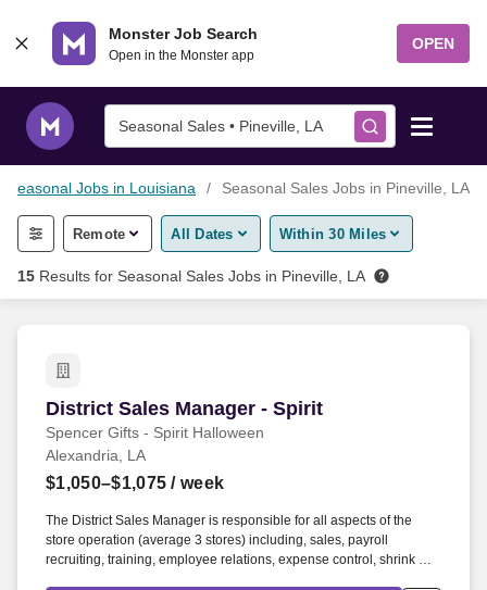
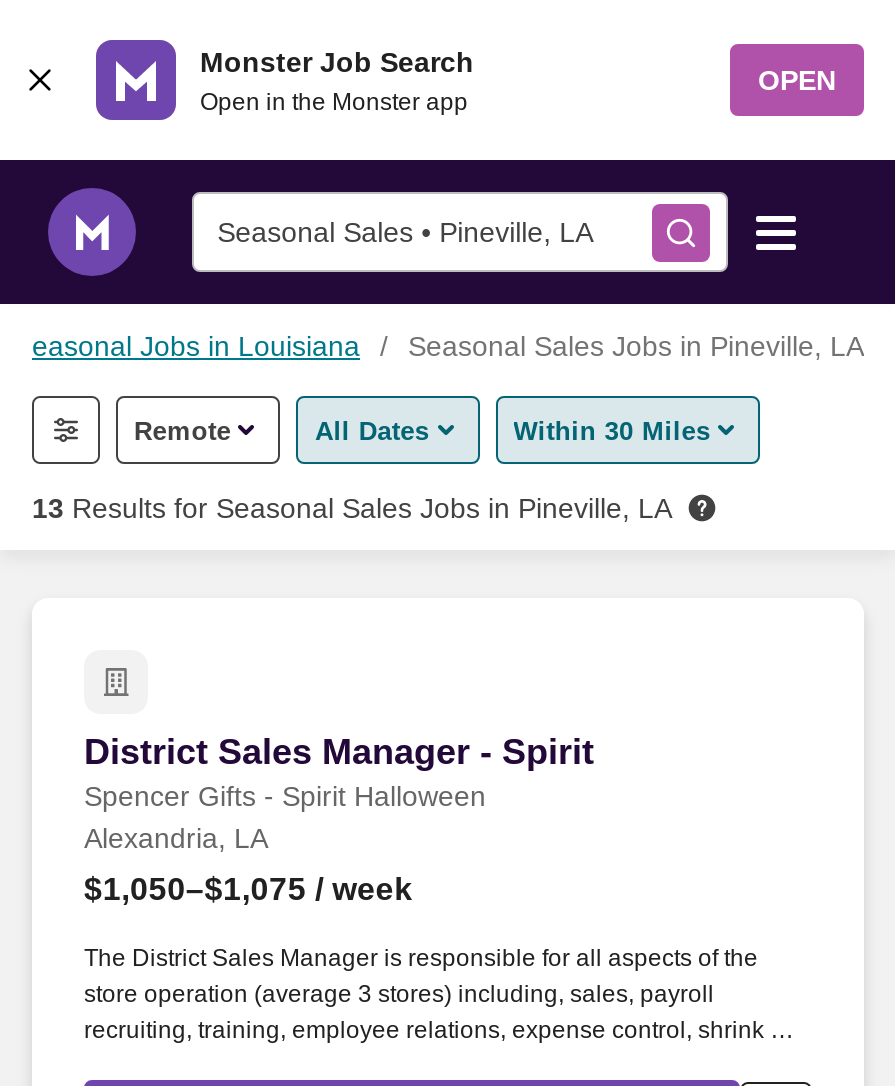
[17,267,364,285] 15 Results for Seasonal Sales Jobs in Pineville, LA -> [32,492,670,524] 13 Results for Seasonal Sales Jobs in Pineville, LA

